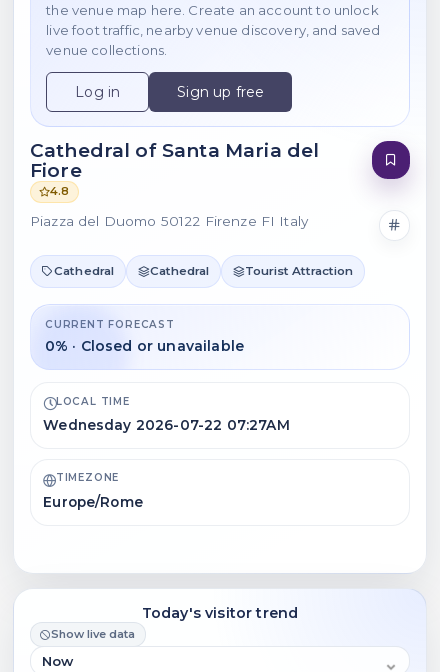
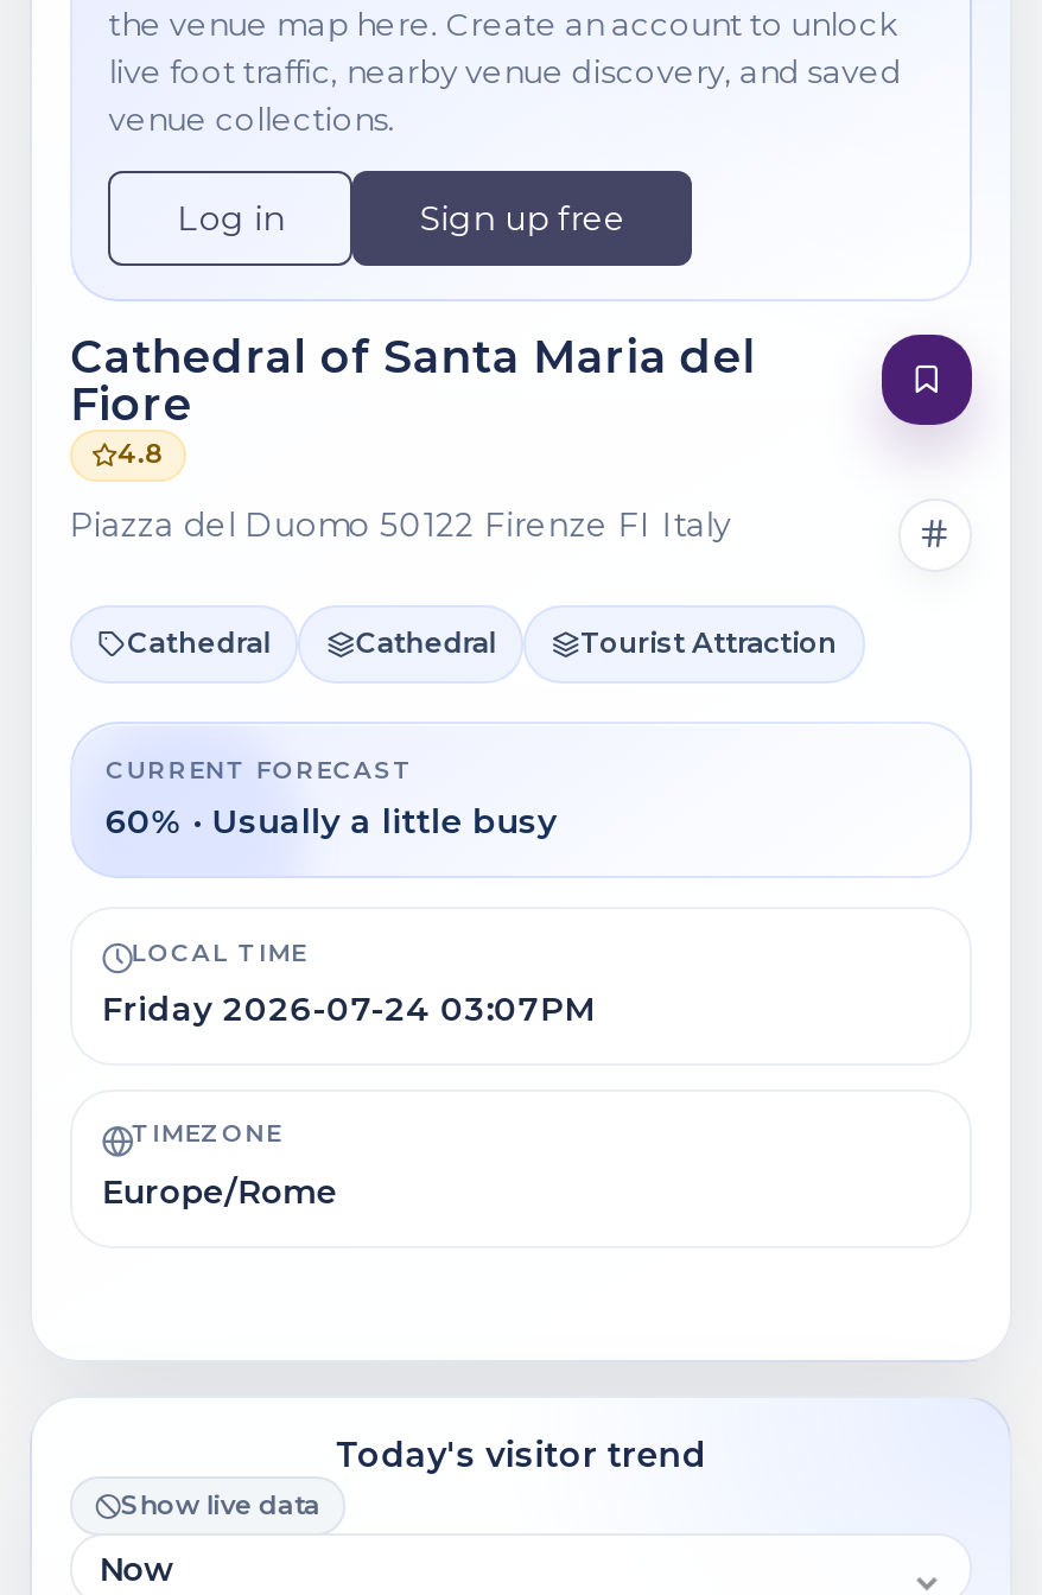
[45,337,244,355] 0% · Closed or unavailable -> [105,801,557,844] 60% · Usually a little busy
[43,417,290,433] Wednesday 2026-07-22 07:27AM -> [101,989,595,1027] Friday 2026-07-24 03:07PM

